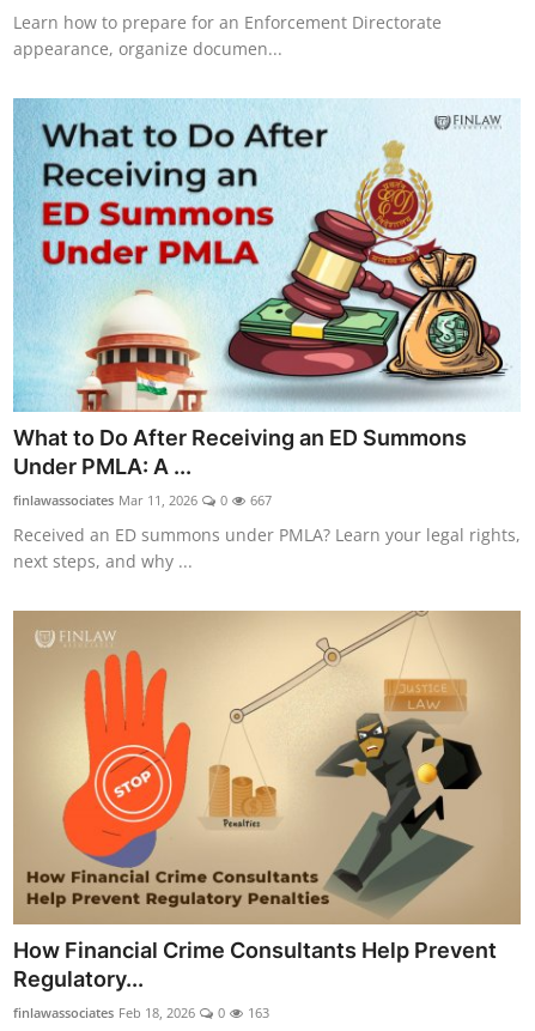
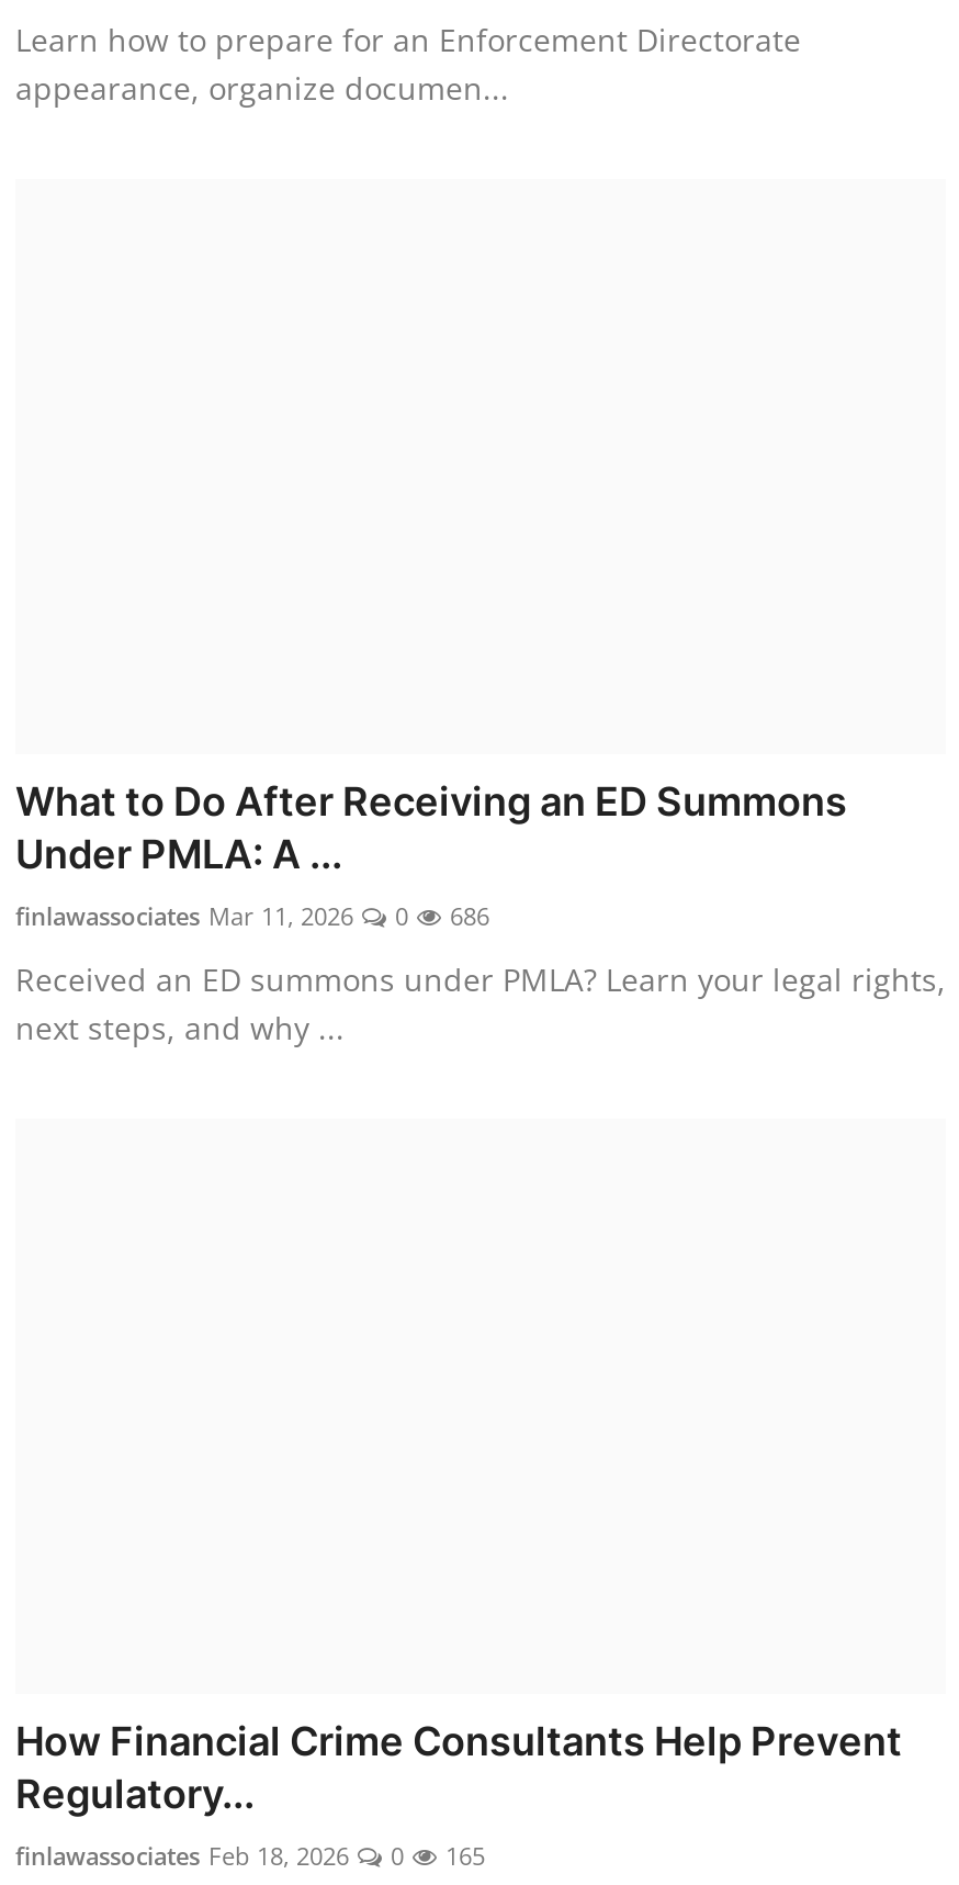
[12,97,513,413] [image] -> none
[13,491,272,509] finlawassociates Mar 11, 2026 0 667 -> [15,899,489,932] finlawassociates Mar 11, 2026 0 686
[12,609,522,926] [image] -> none
[13,1004,269,1022] finlawassociates Feb 18, 2026 0 163 -> [15,1840,485,1873] finlawassociates Feb 18, 2026 0 165

